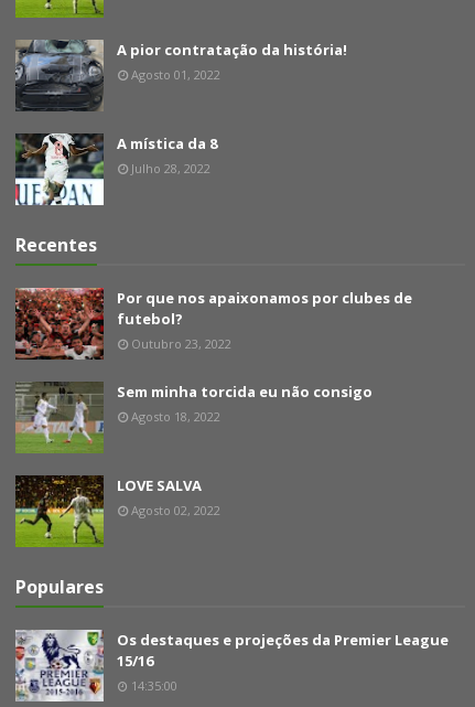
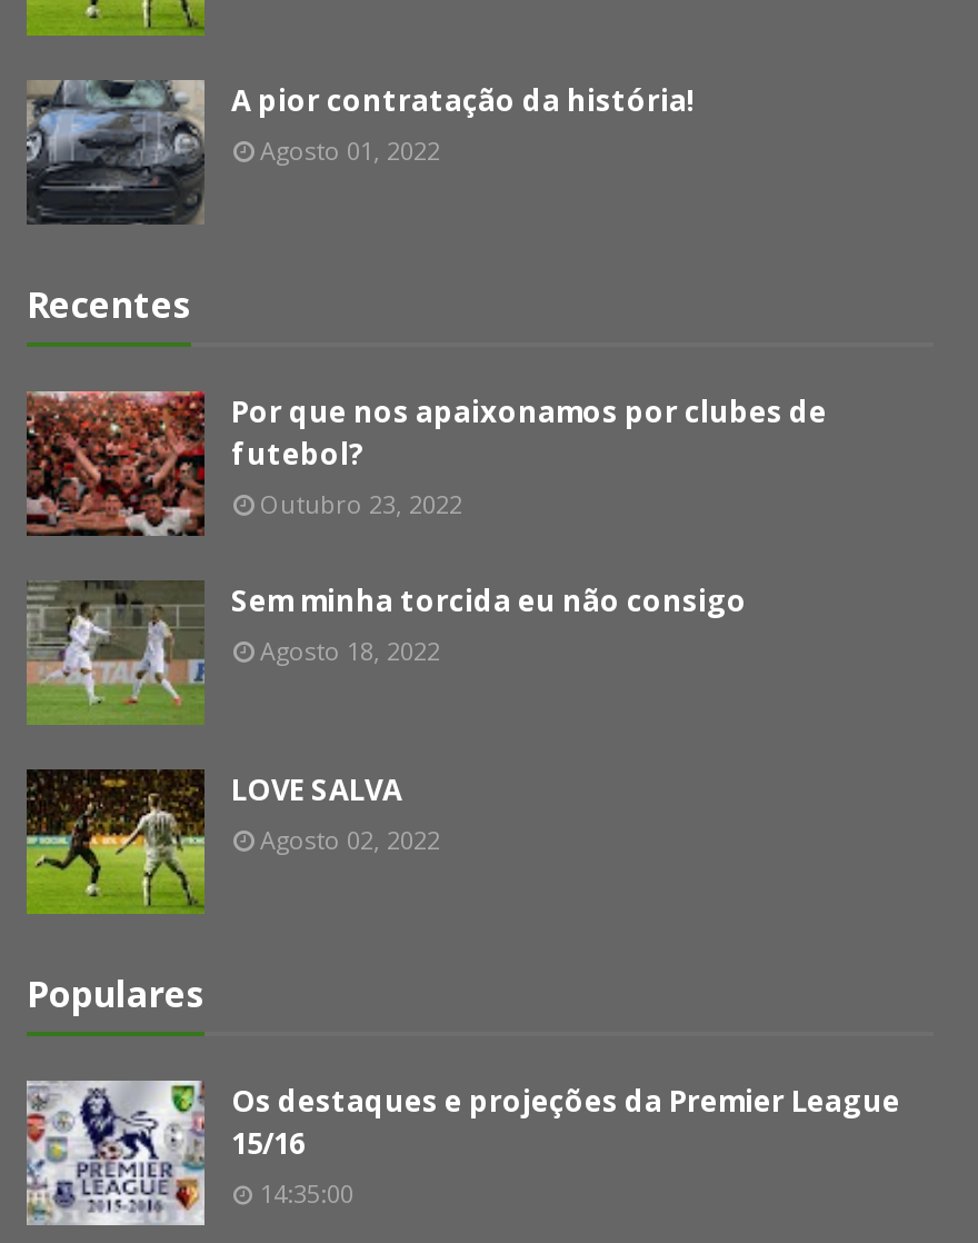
[14,132,217,206] [image] | A mística da 8 | Julho 28, 2022 -> none

